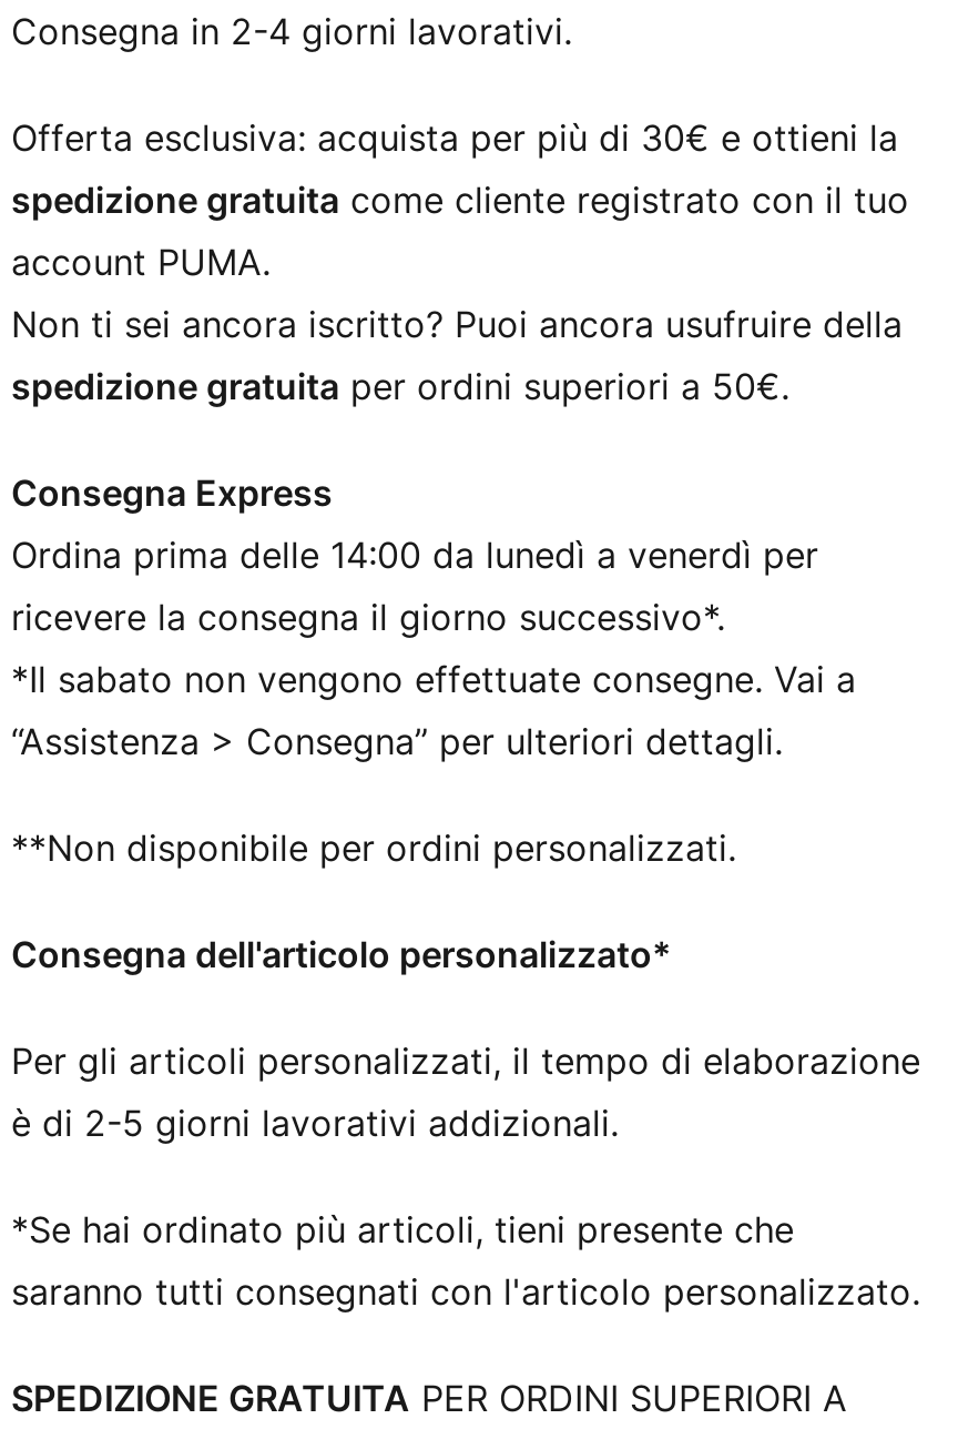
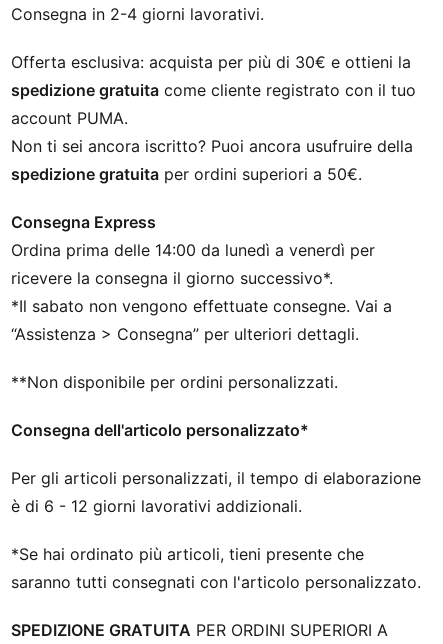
[11,1101,619,1145] è di 2-5 giorni lavorativi addizionali. -> [11,496,302,516] è di 6 - 12 giorni lavorativi addizionali.

